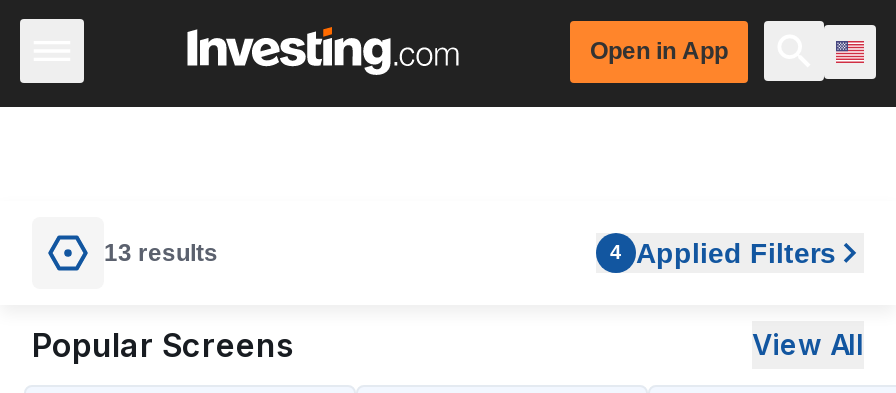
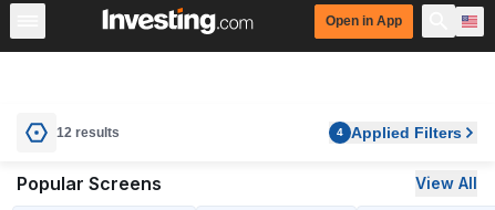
[104,239,218,267] 13 results -> [56,125,120,140] 12 results

